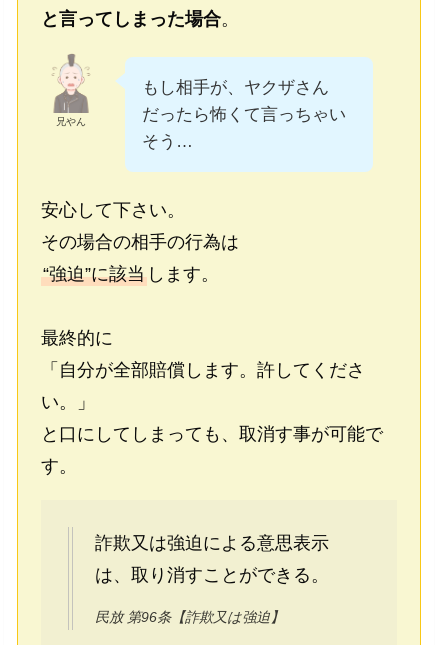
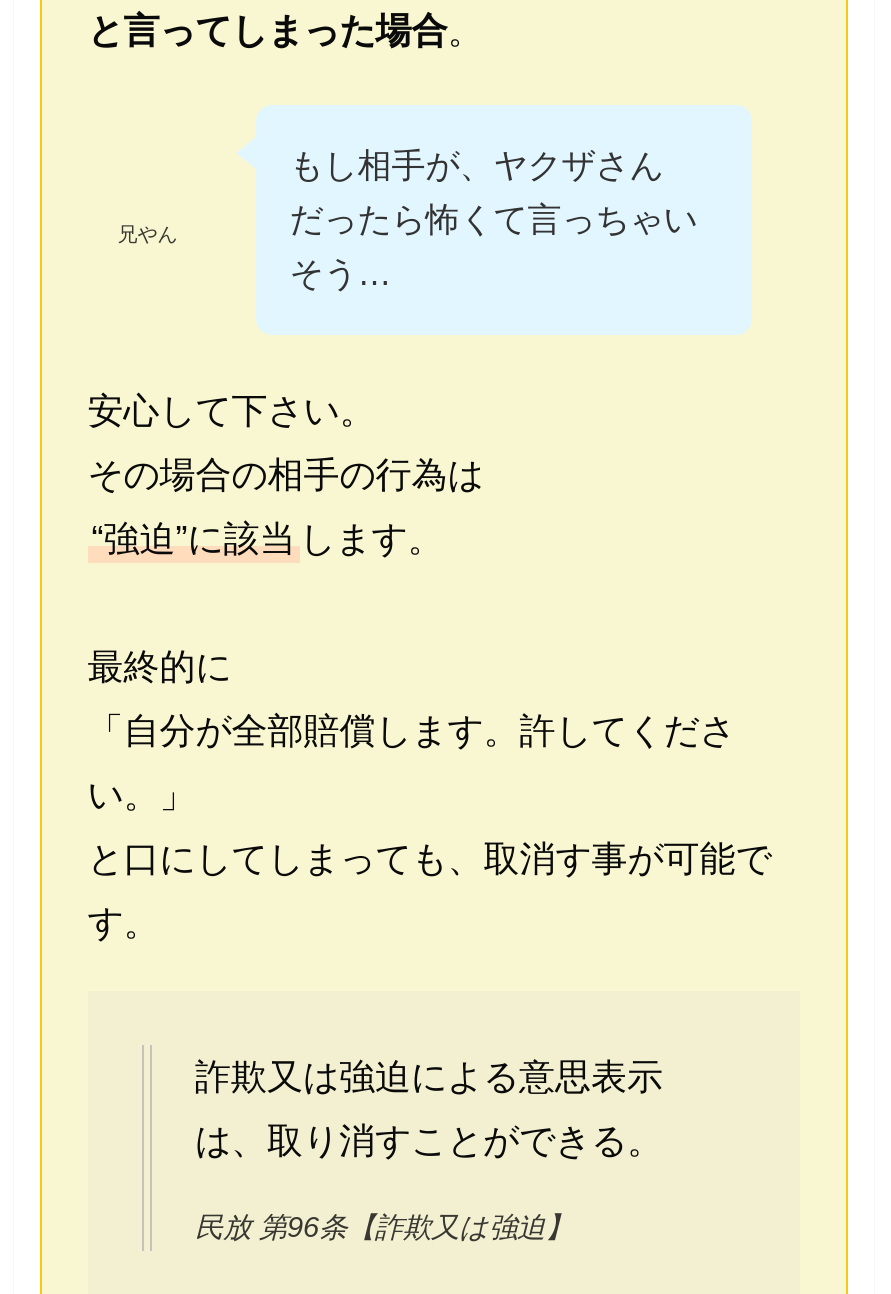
[52,53,90,114] [image] -> none

